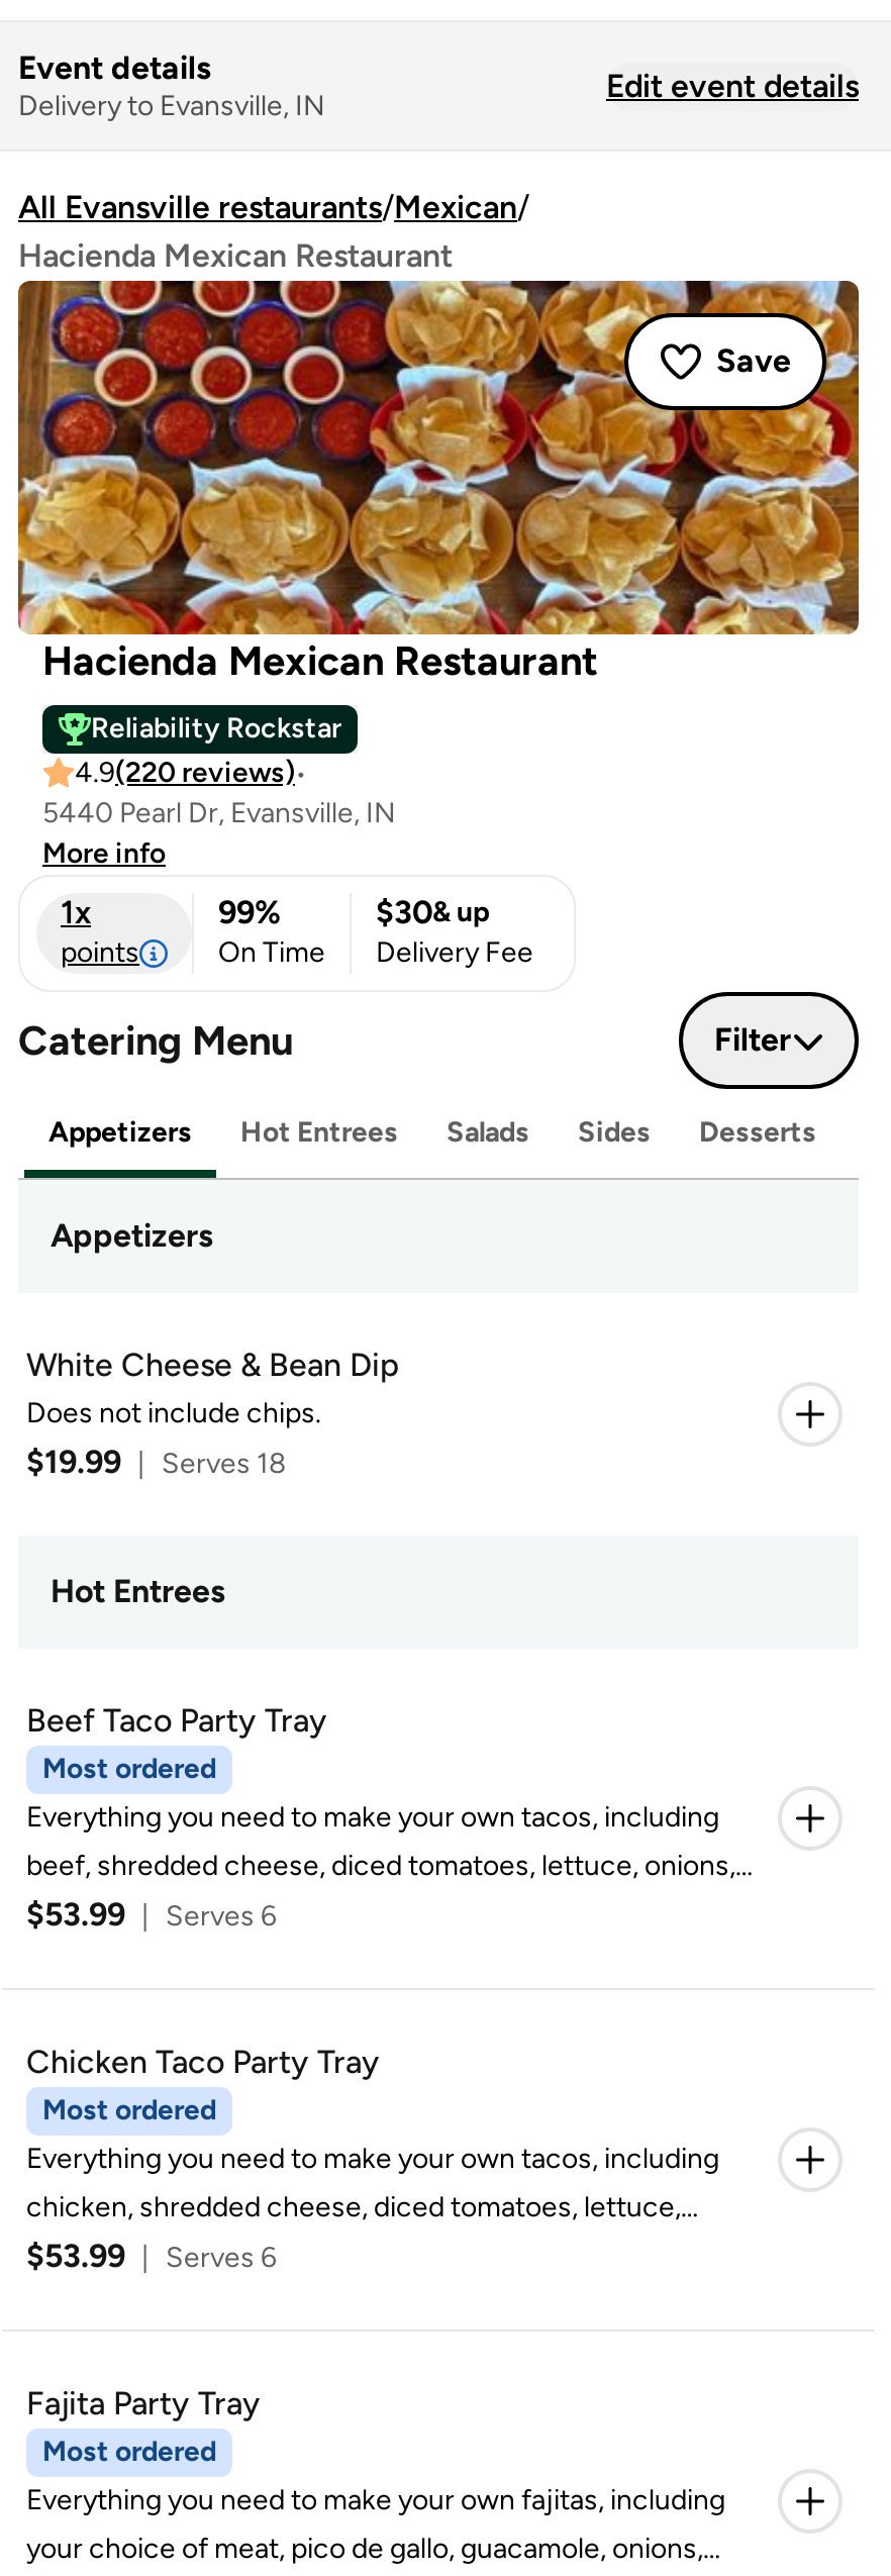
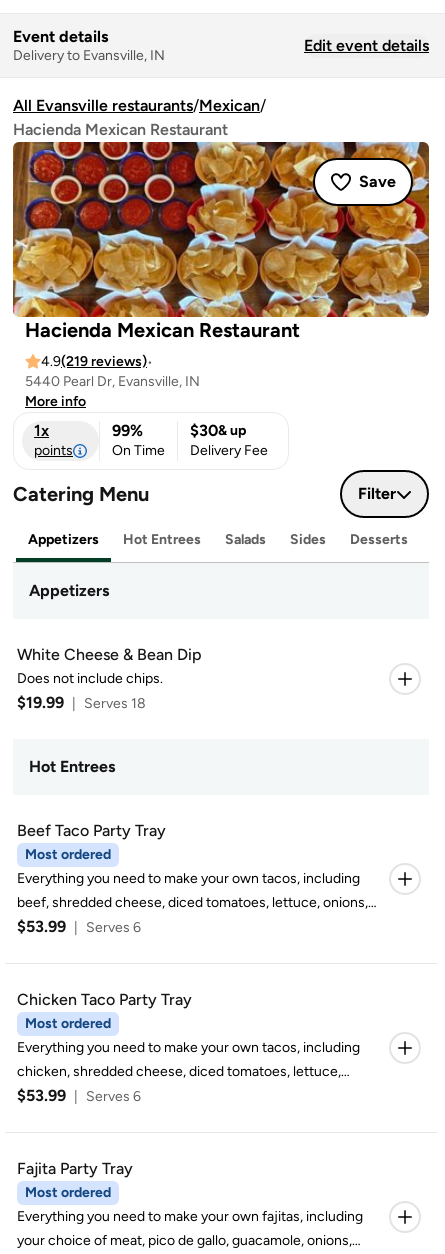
[75,711,341,790] Reliability Rockstar | 4.9(220 reviews)• -> [41,353,153,370] 4.9(219 reviews) •

